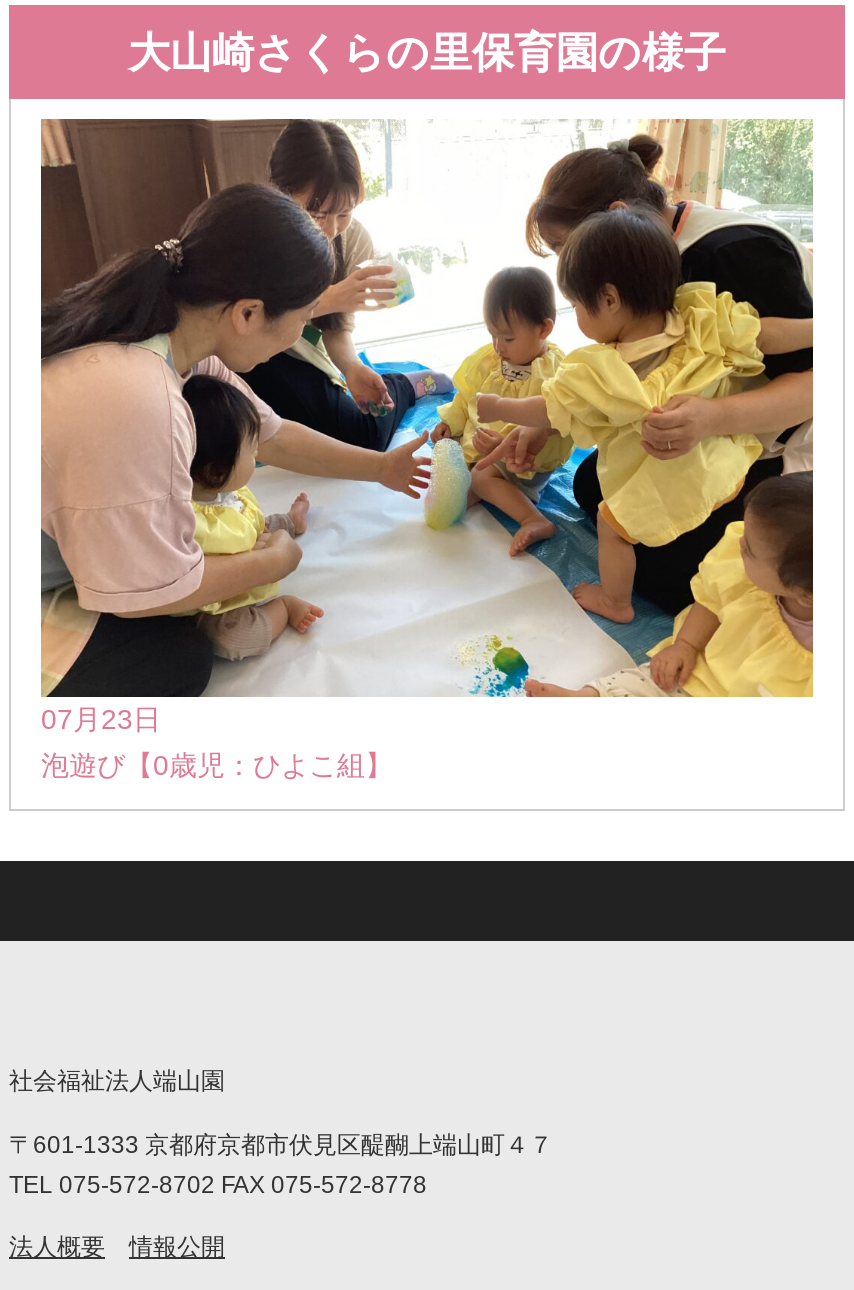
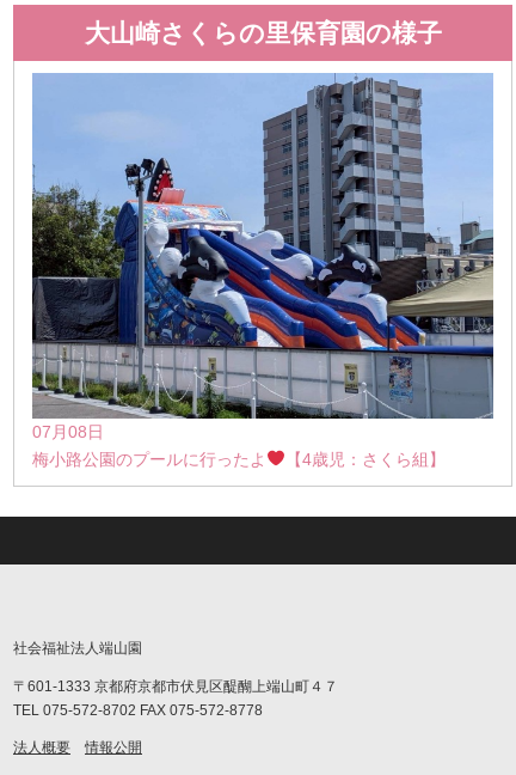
[39,117,815,781] [image] | 07月23日 | 泡遊び【0歳児：ひよこ組】 -> [31,72,494,469] [image] | 07月08日 | 梅小路公園のプールに行ったよ | 【4歳児：さくら組】

